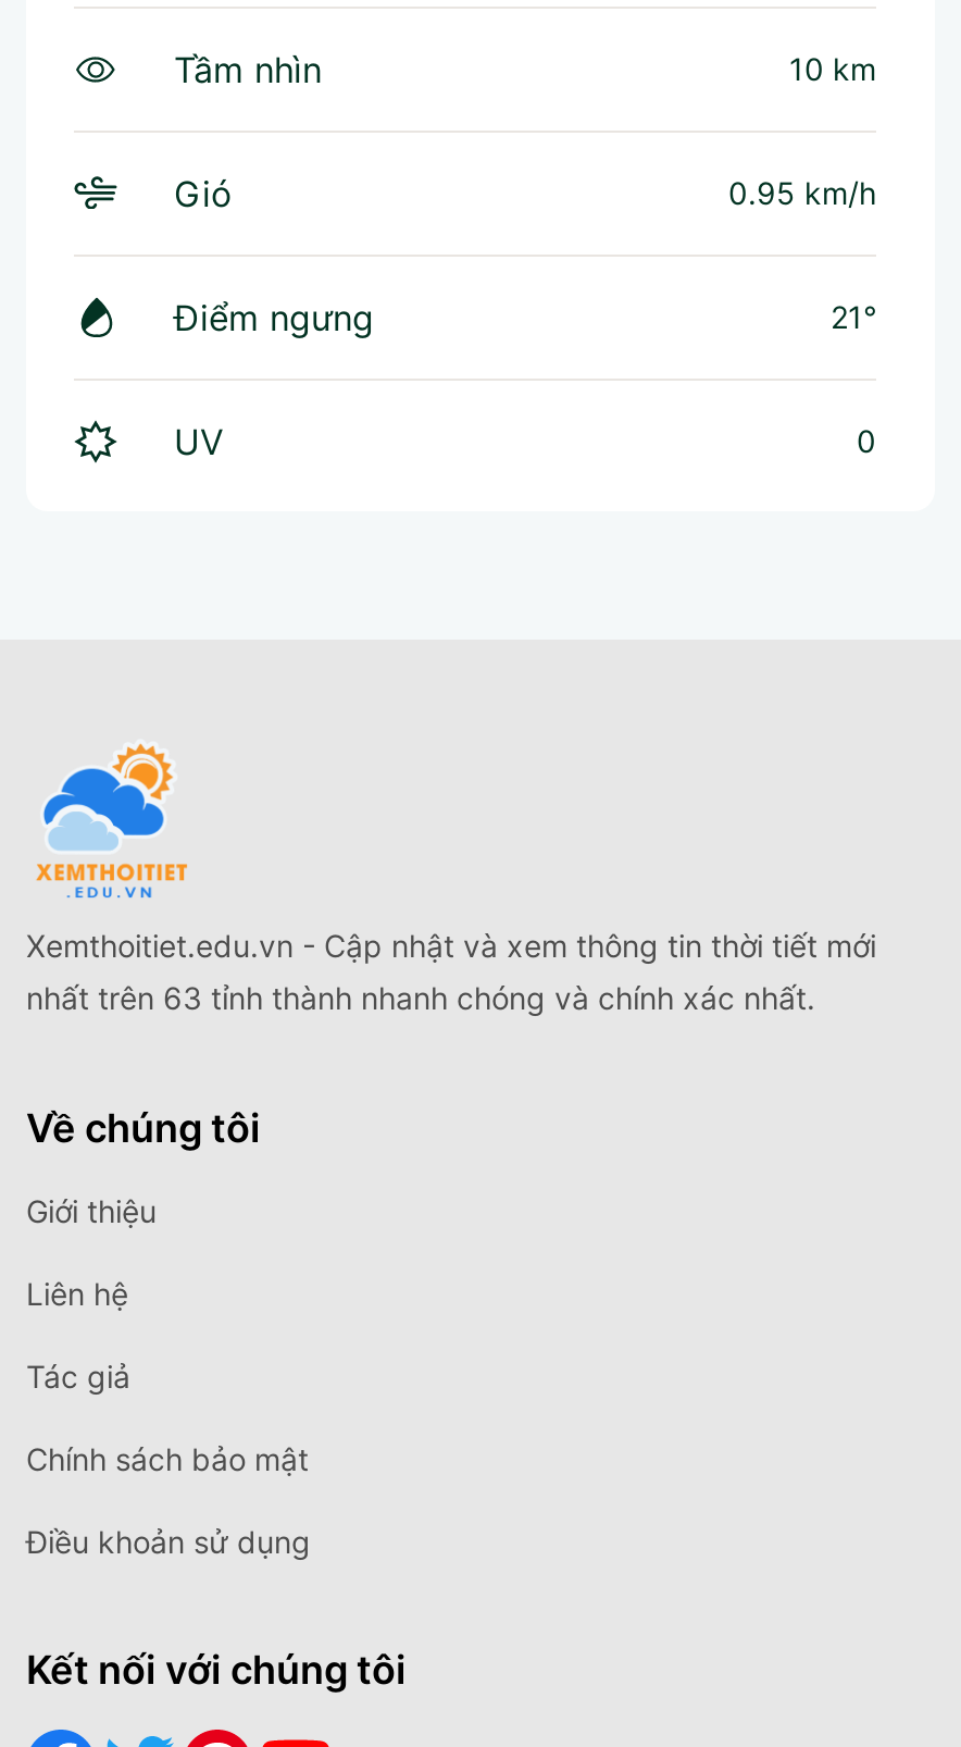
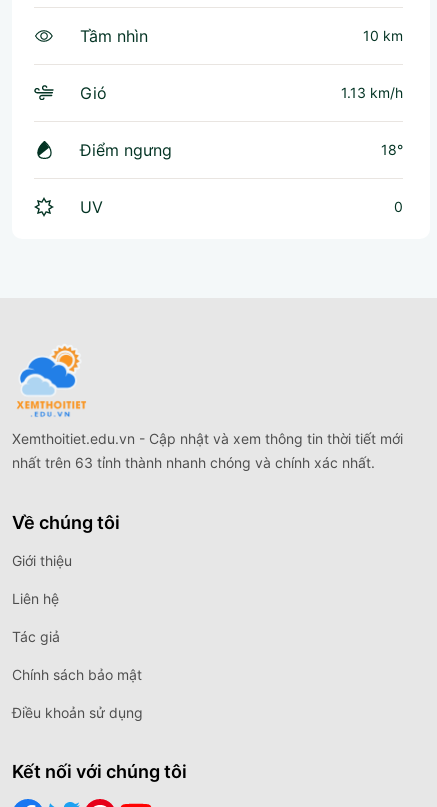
[728,173,876,210] 0.95 km/h -> [341,84,403,101] 1.13 km/h
[831,297,876,334] 21° -> [381,141,403,158] 18°

